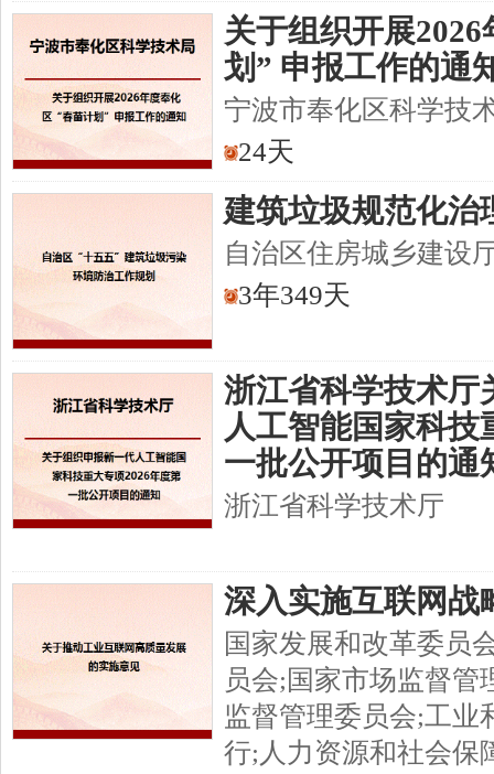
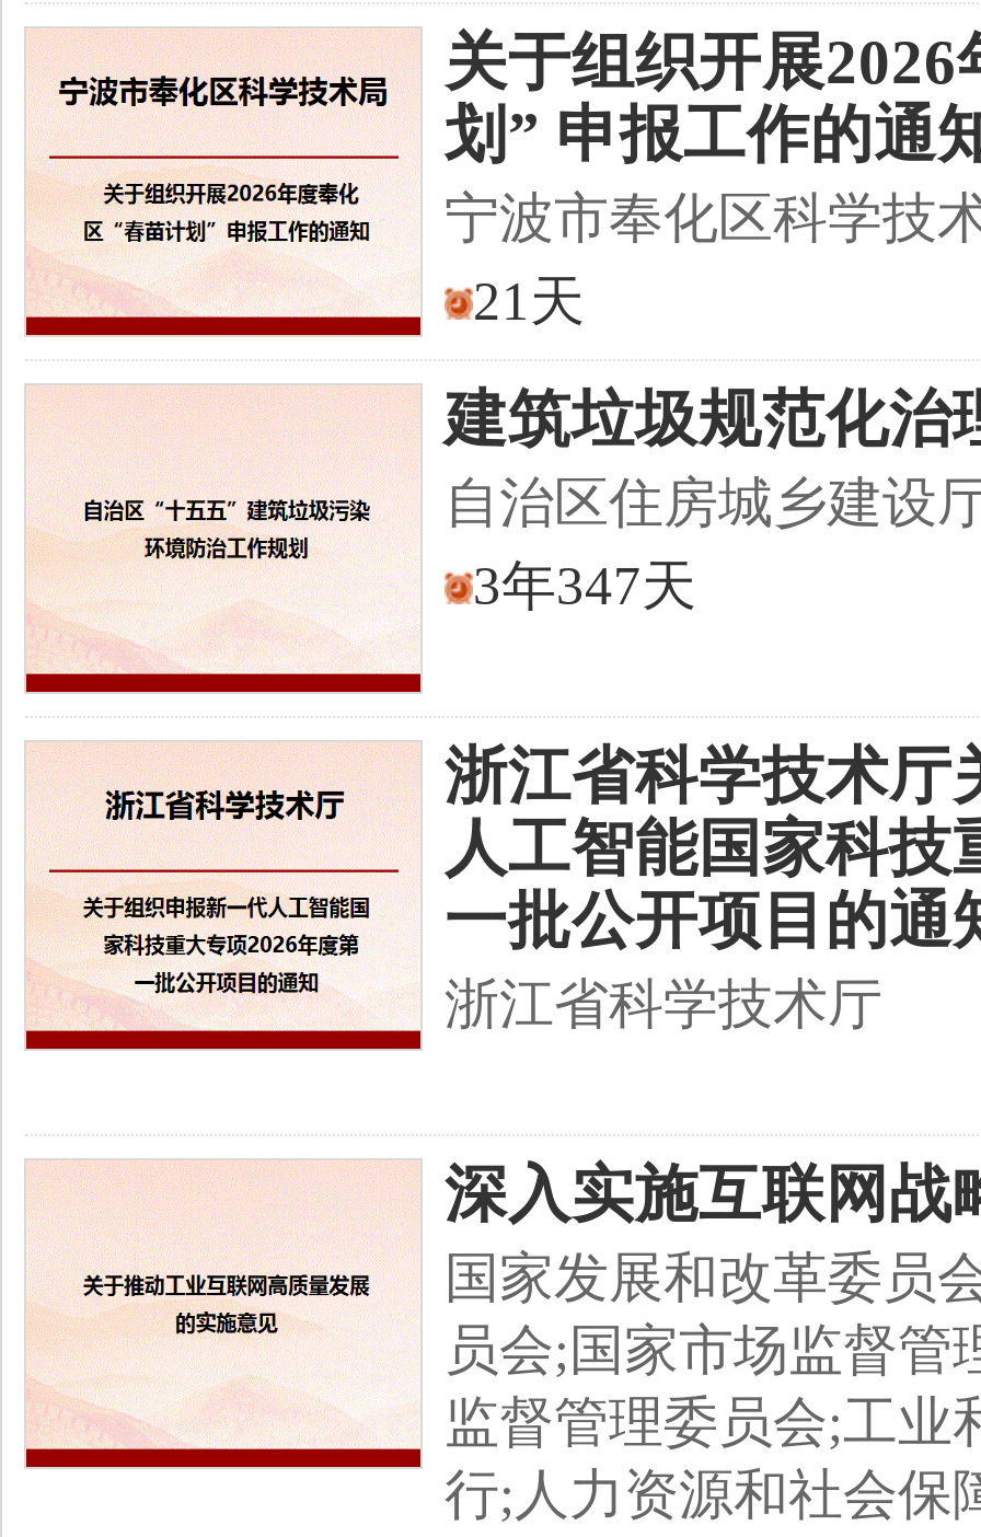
[238,137,294,166] 24天 -> [473,271,585,331] 21天
[238,280,351,310] 3年349天 -> [473,556,696,615] 3年347天

